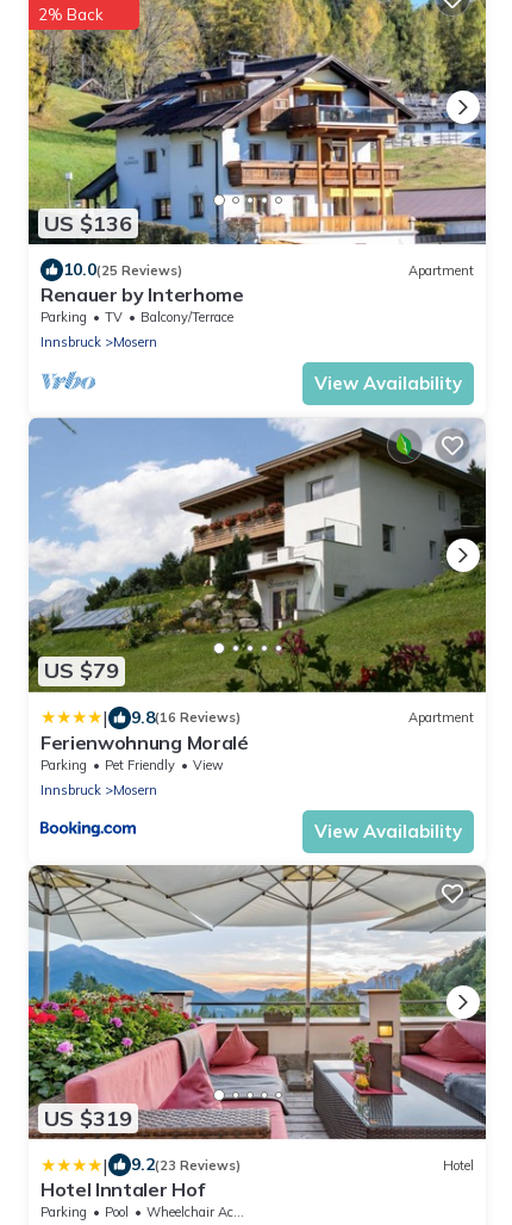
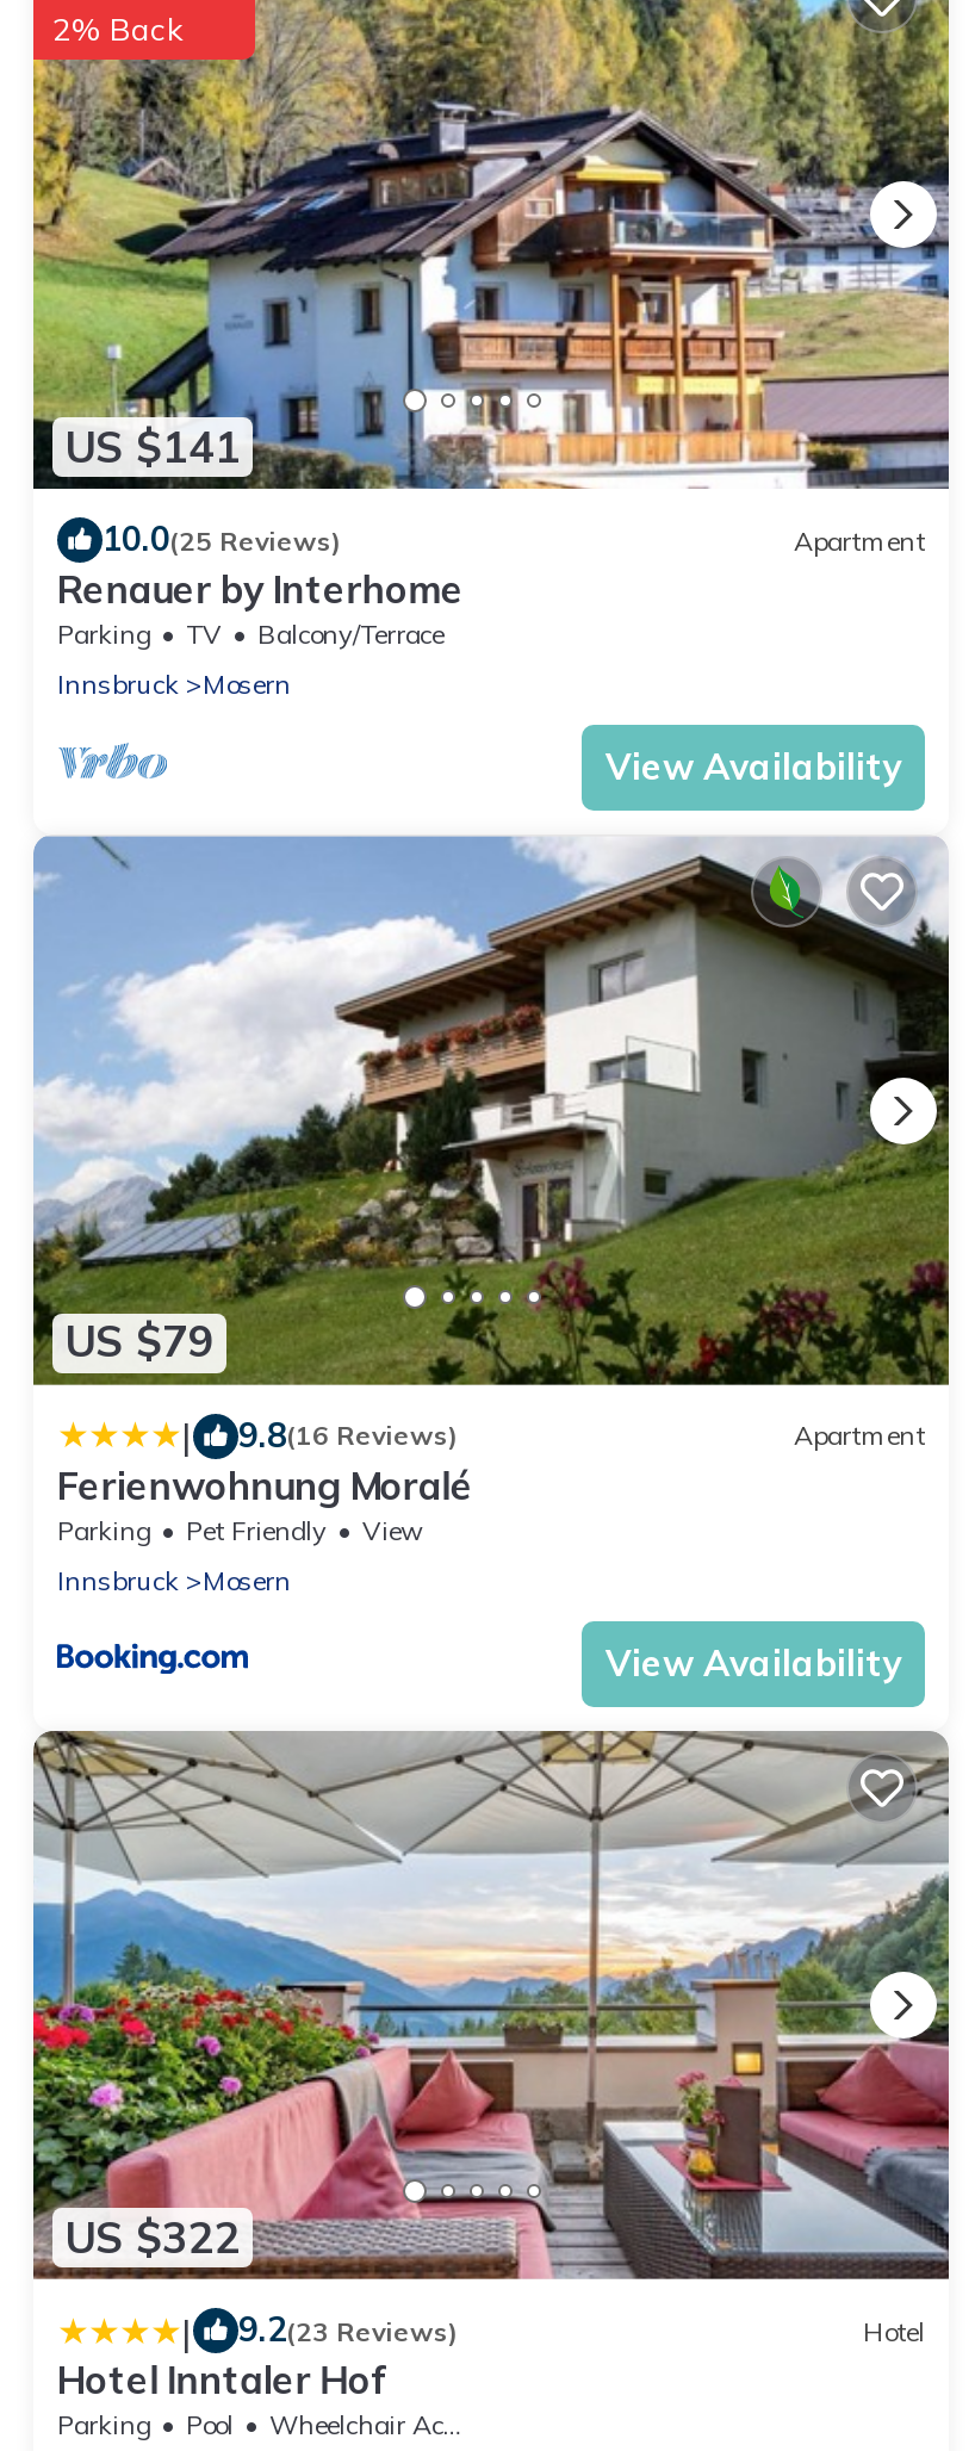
[44,210,132,237] US $136 -> [64,419,241,474] US $141
[44,1104,132,1132] US $319 -> [64,2209,241,2264] US $322

